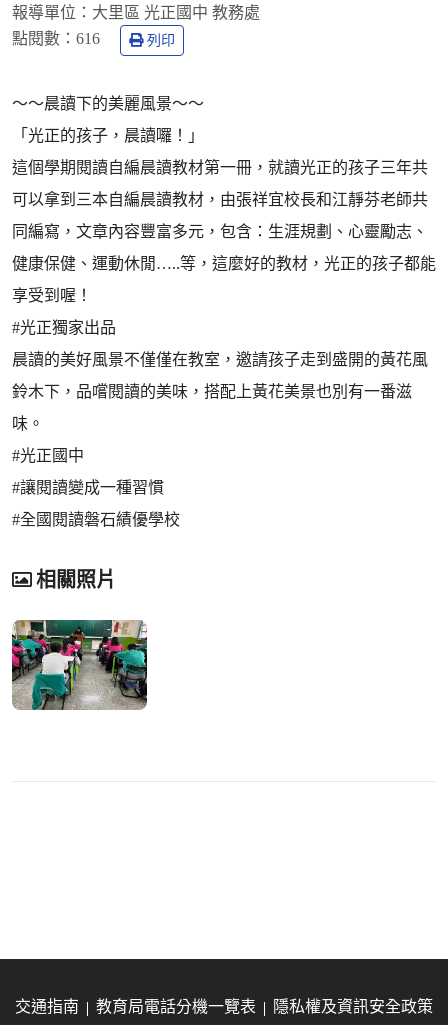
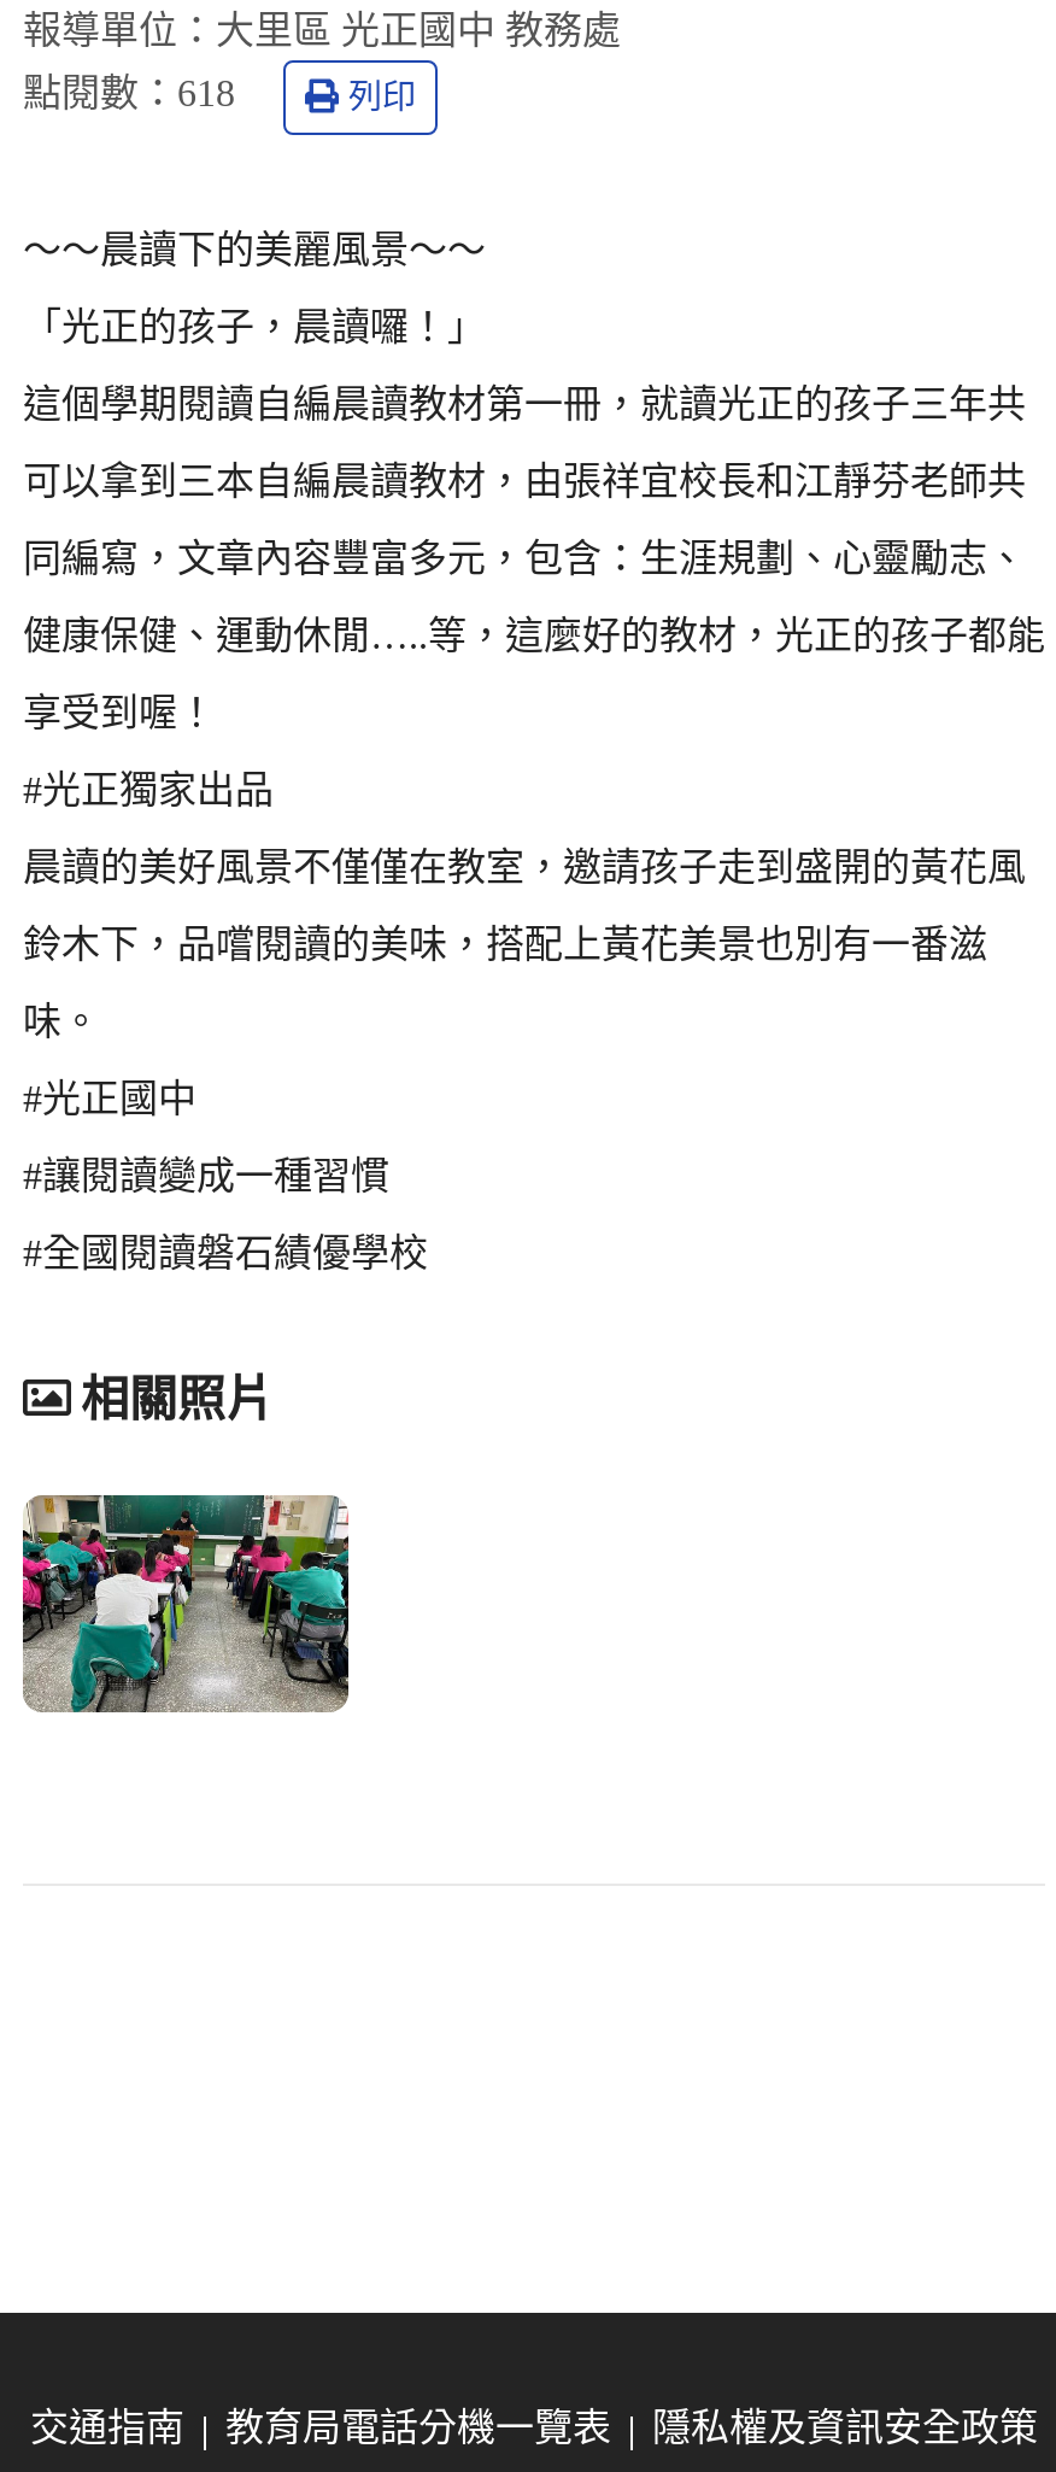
[12,30,100,47] 點閱數：616 -> [23,73,235,114] 點閱數：618

